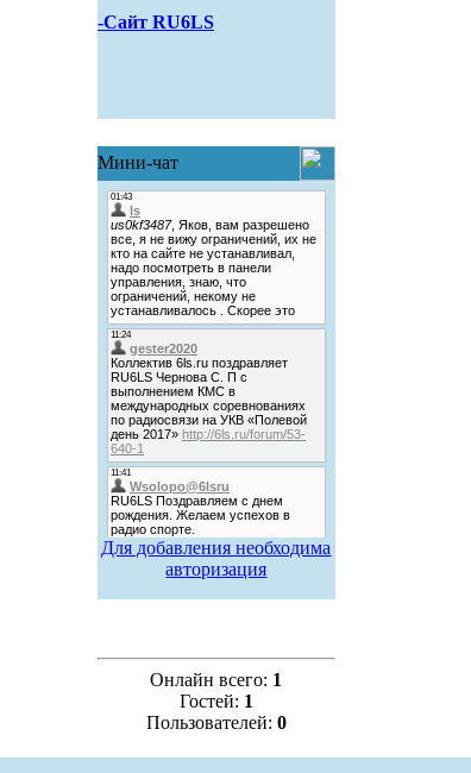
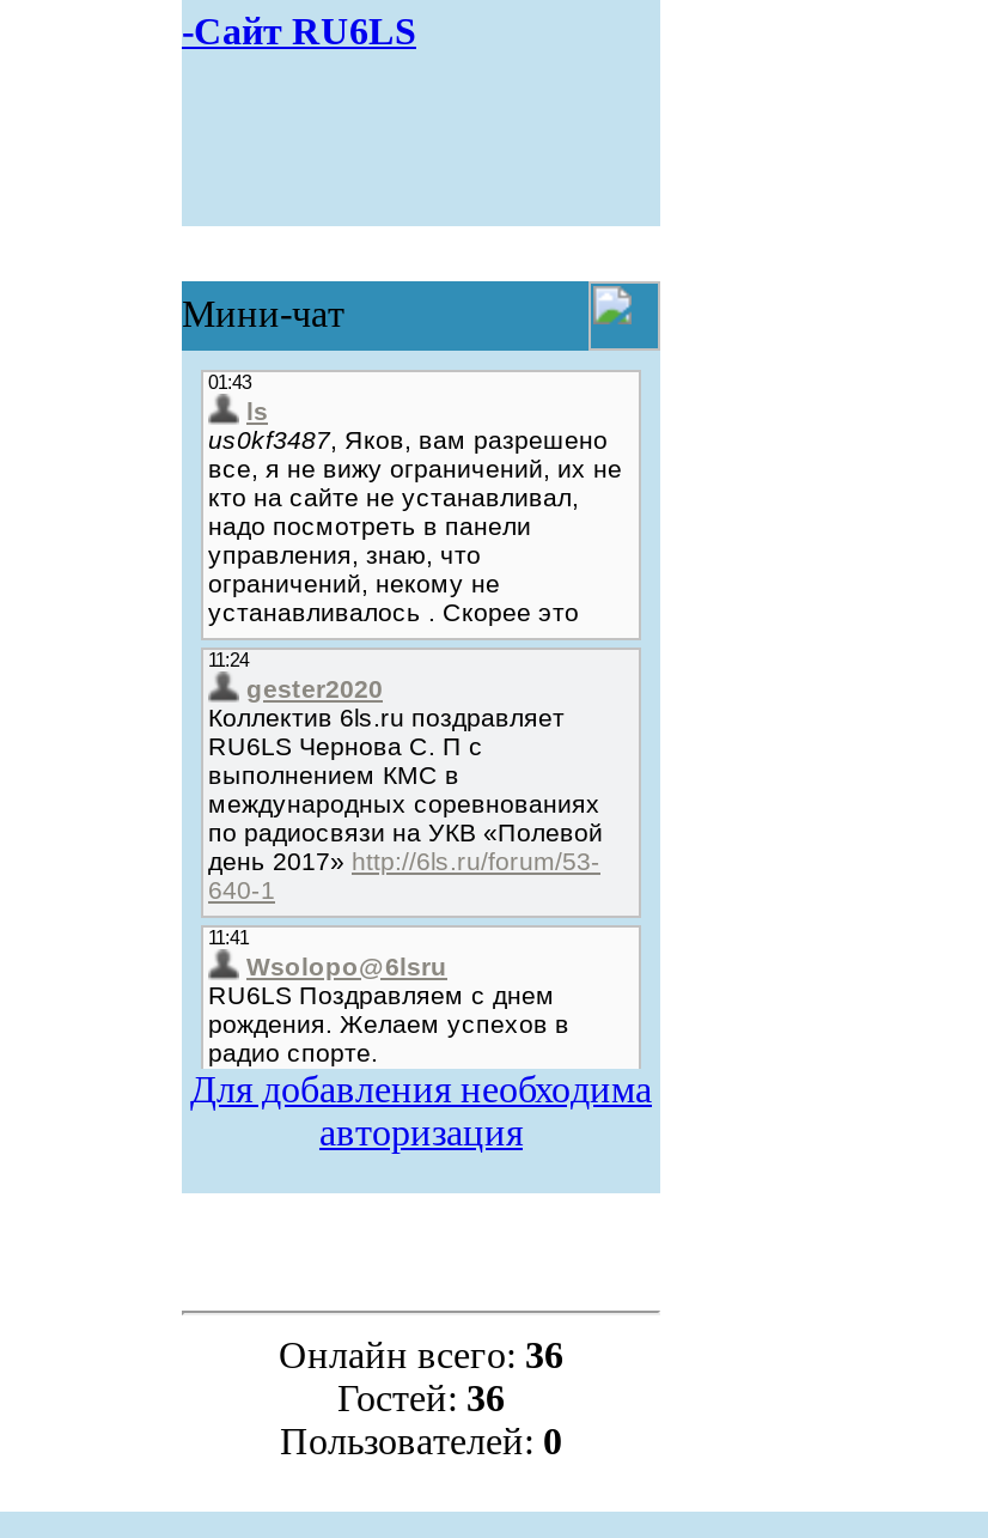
[150,670,282,690] Онлайн всего: 1 -> [279,1335,563,1375] Онлайн всего: 36
[180,691,253,711] Гостей: 1 -> [337,1378,505,1418] Гостей: 36

